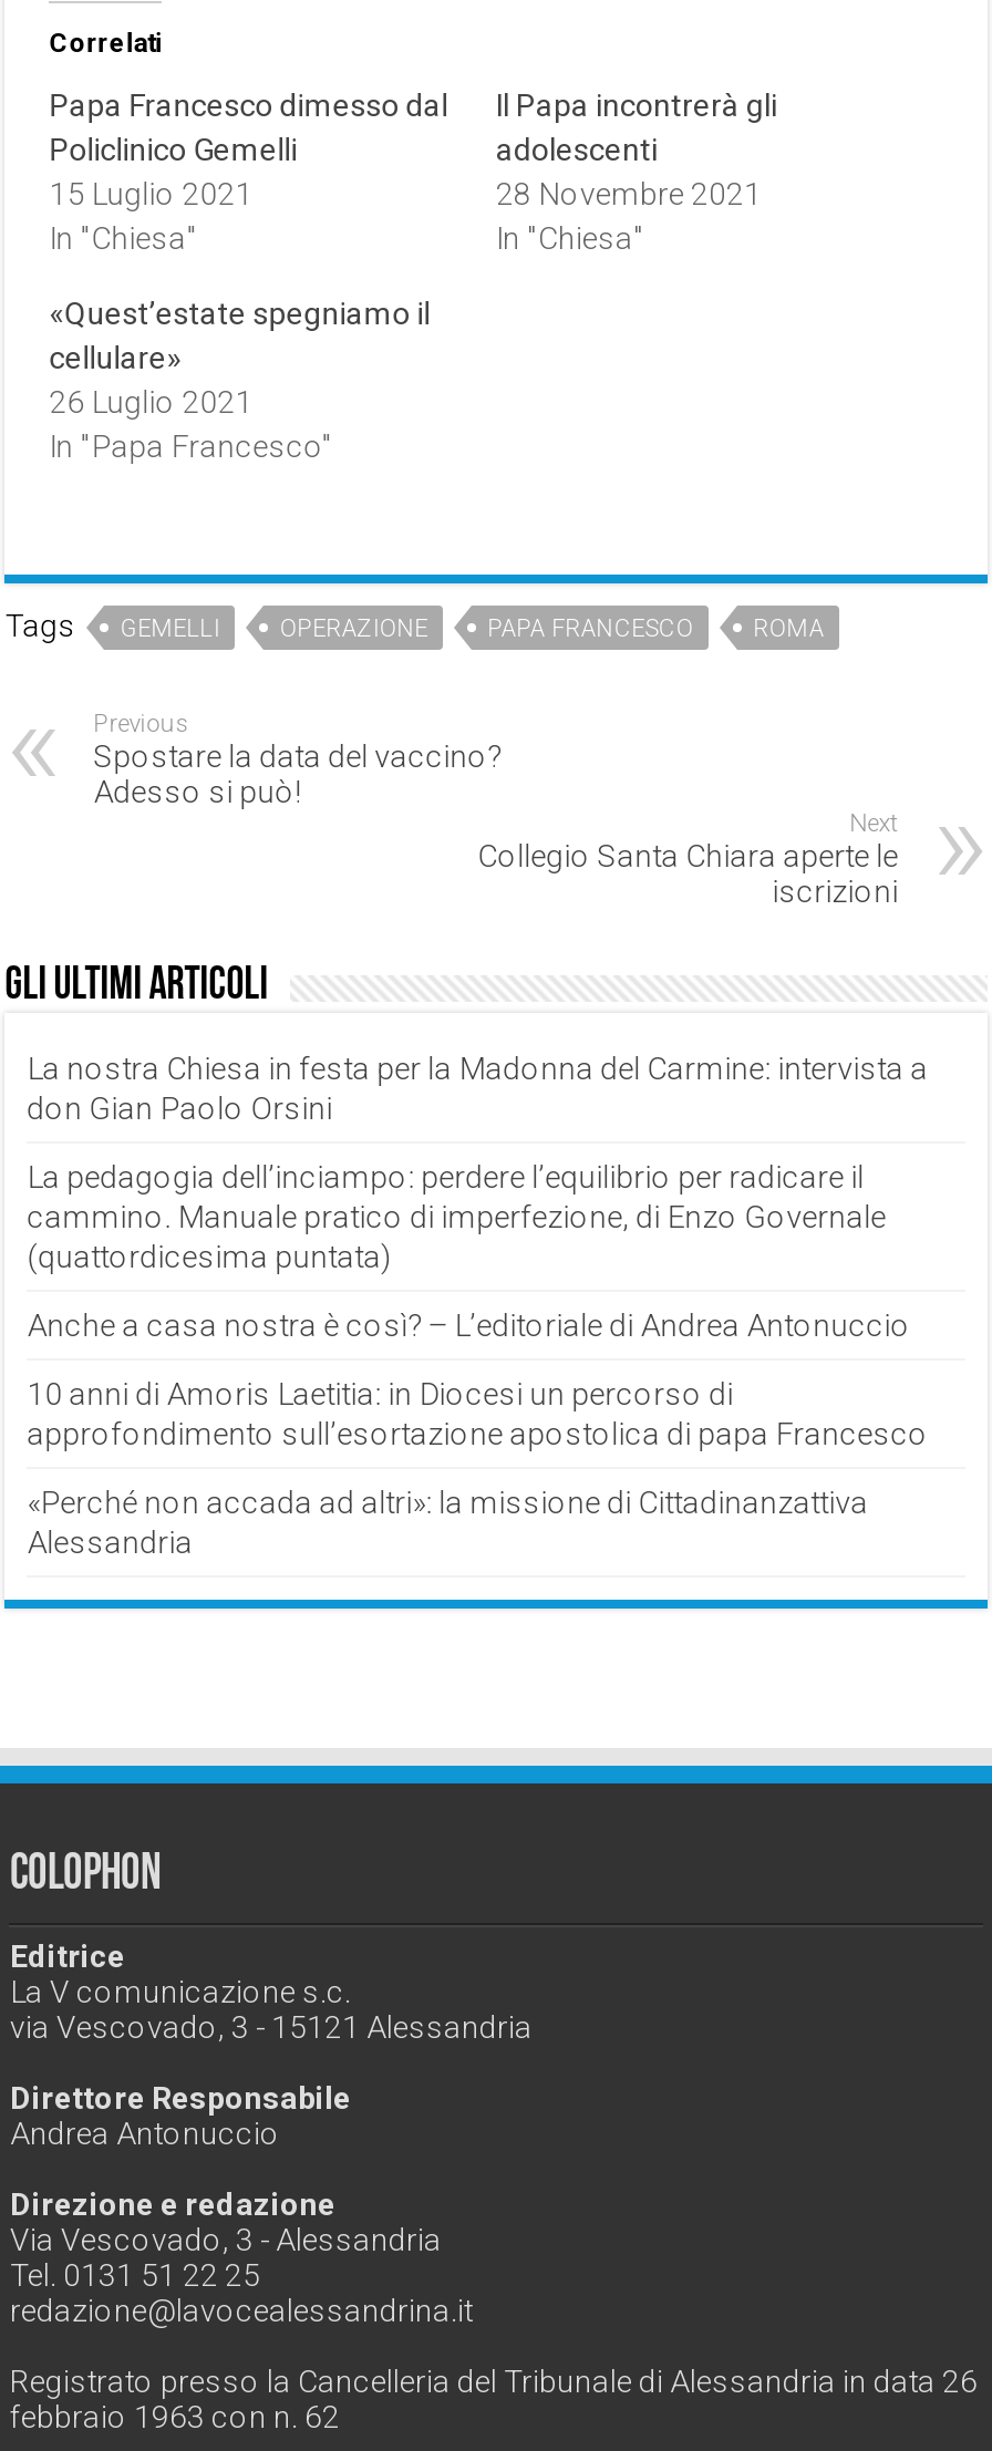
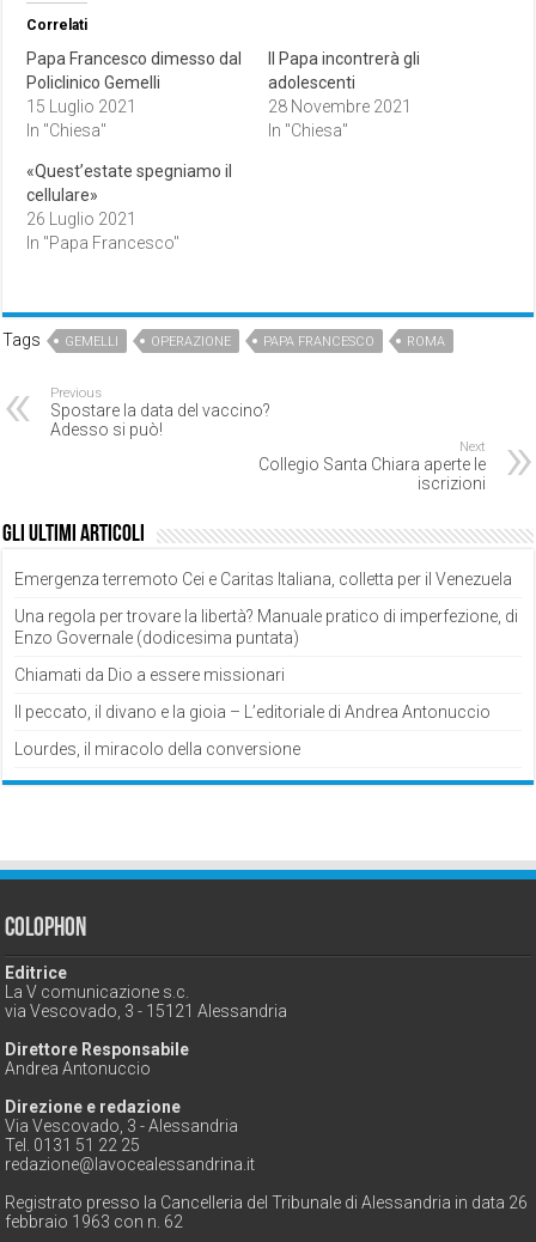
[27,1051,928,1126] La nostra Chiesa in festa per la Madonna del Carmine: intervista a | don Gian Paolo Orsini -> [15,570,512,589] Emergenza terremoto Cei e Caritas Italiana, colletta per il Venezuela
[27,1159,886,1274] La pedagogia dell’inciampo: perdere l’equilibrio per radicare il | cammino. Manuale pratico di imperfezione, di Enzo Governale | (quattordicesima puntata) -> [15,607,518,647] Una regola per trovare la libertà? Manuale pratico di imperfezione, di | Enzo Governale (dodicesima puntata)
[27,1308,911,1343] Anche a casa nostra è così? – L’editoriale di Andrea Antonuccio -> [15,665,285,685] Chiamati da Dio a essere missionari
[27,1376,928,1452] 10 anni di Amoris Laetitia: in Diocesi un percorso di | approfondimento sull’esortazione apostolica di papa Francesco -> [15,702,491,722] Il peccato, il divano e la gioia – L’editoriale di Andrea Antonuccio
[27,1485,868,1560] «Perché non accada ad altri»: la missione di Cittadinanzattiva | Alessandria -> [15,740,301,759] Lourdes, il miracolo della conversione

